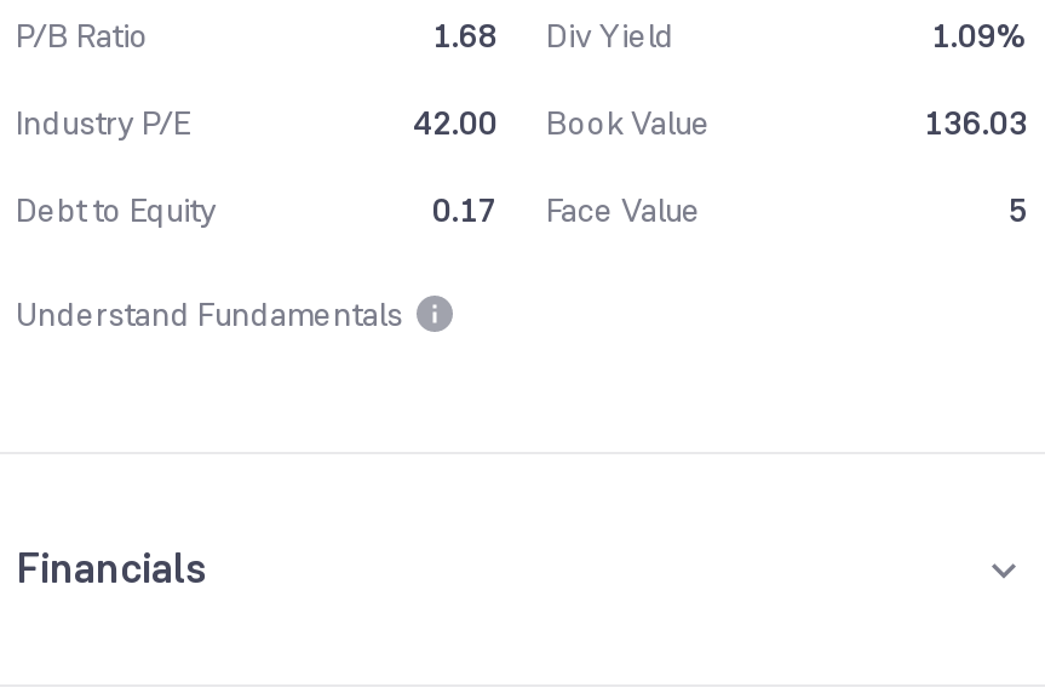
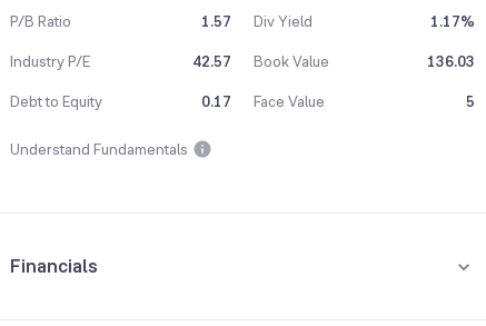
[432,13,674,57] 1.68 Div Yield -> [201,11,313,31] 1.57 Div Yield
[931,13,1028,57] 1.09% -> [430,11,475,31] 1.17%
[413,101,711,144] 42.00 Book Value -> [192,51,329,71] 42.57 Book Value

